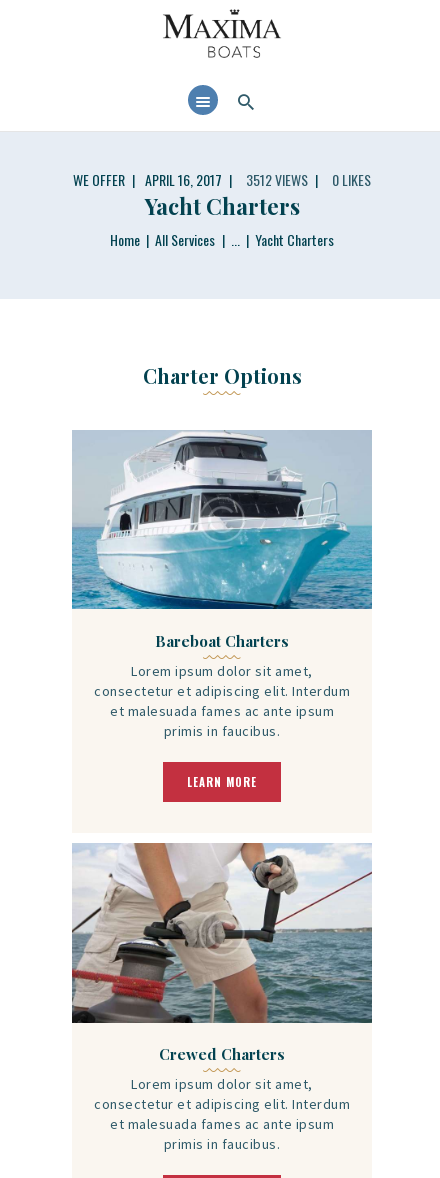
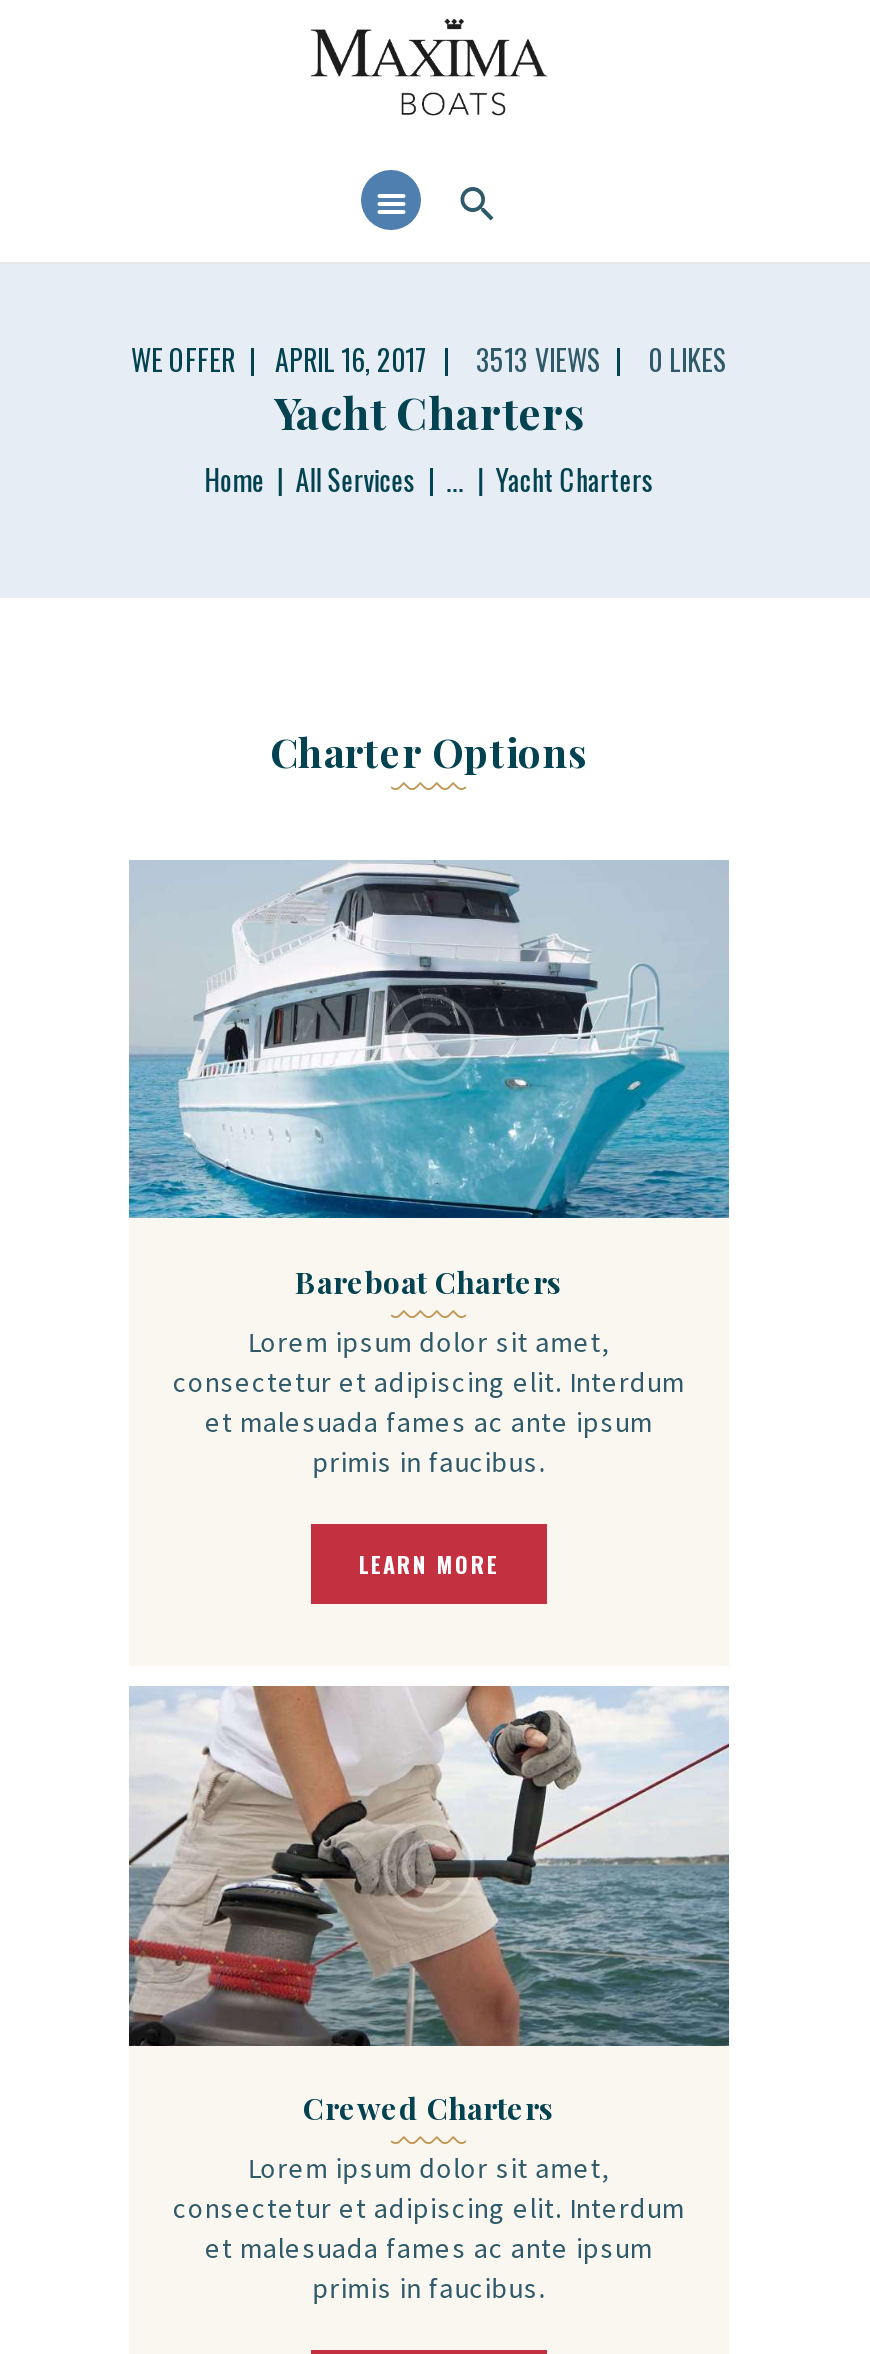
[73,169,371,190] WE OFFER APRIL 16, 2017 3512 VIEWS 0 LIKES -> [131,337,727,379] WE OFFER APRIL 16, 2017 3513 VIEWS 0 LIKES

